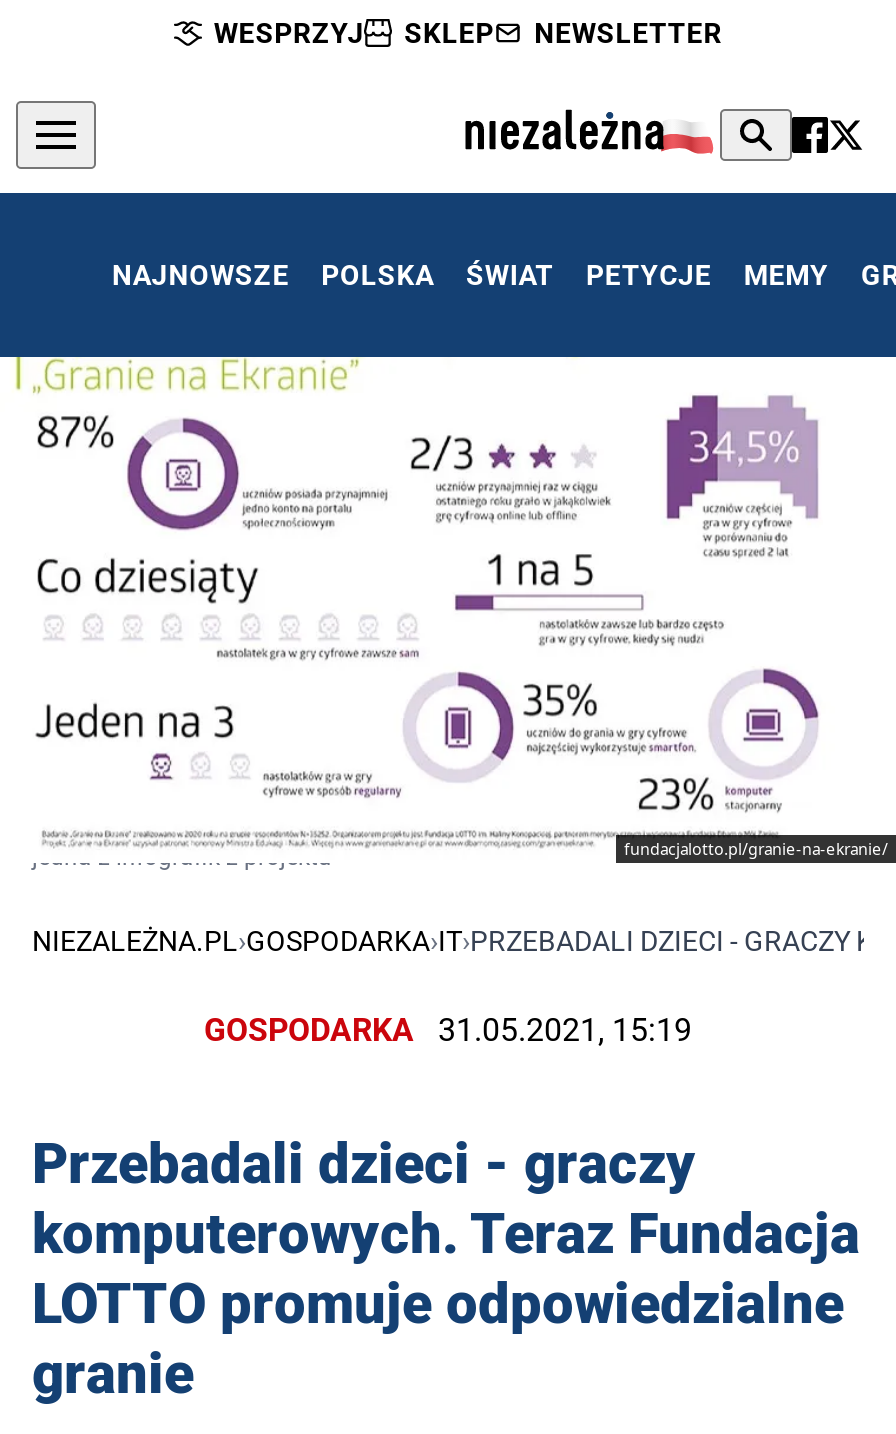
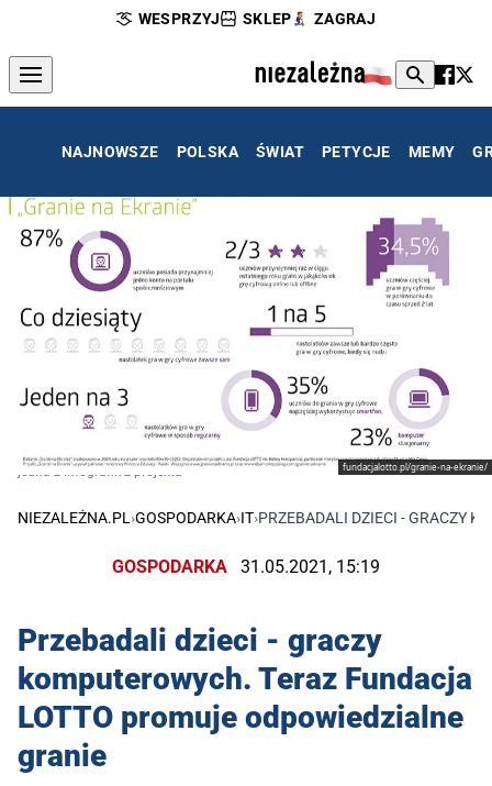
[534,17,722,49] NEWSLETTER -> [314,10,376,27] ZAGRAJ

